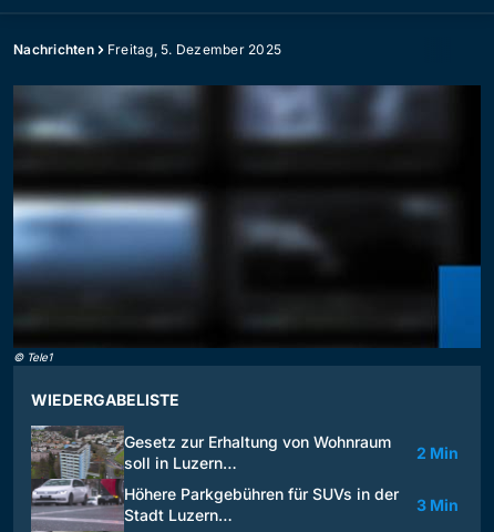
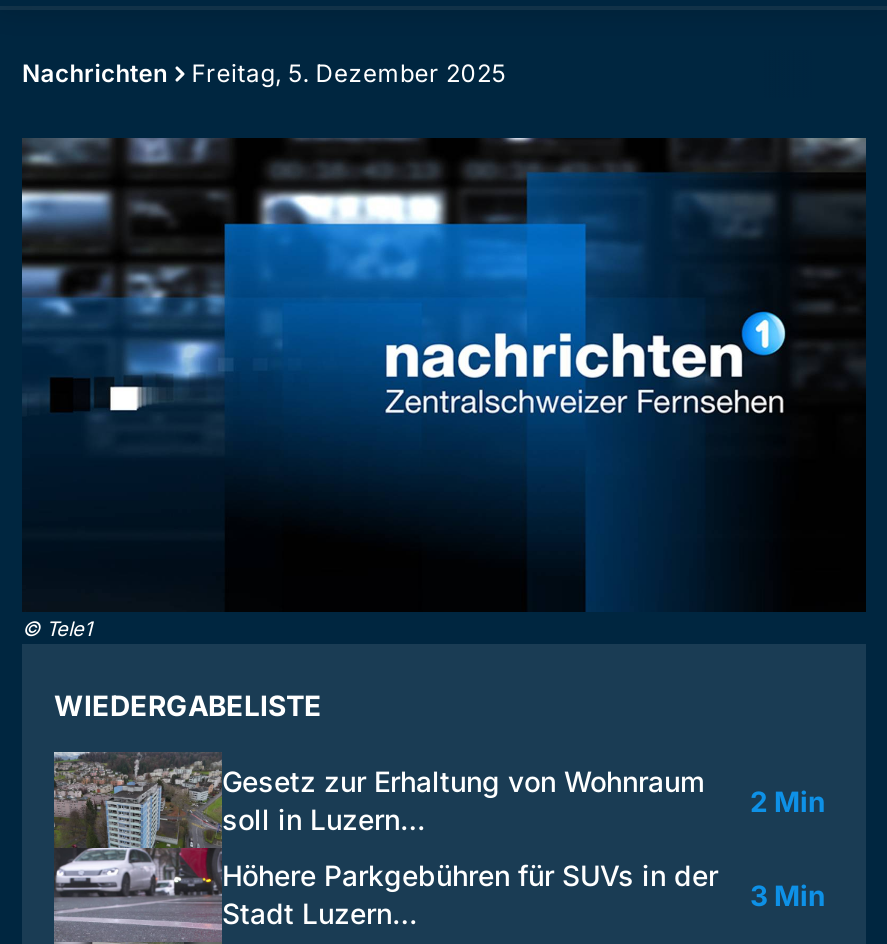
[12,84,482,349] [image] -> [20,136,866,612] [image]

